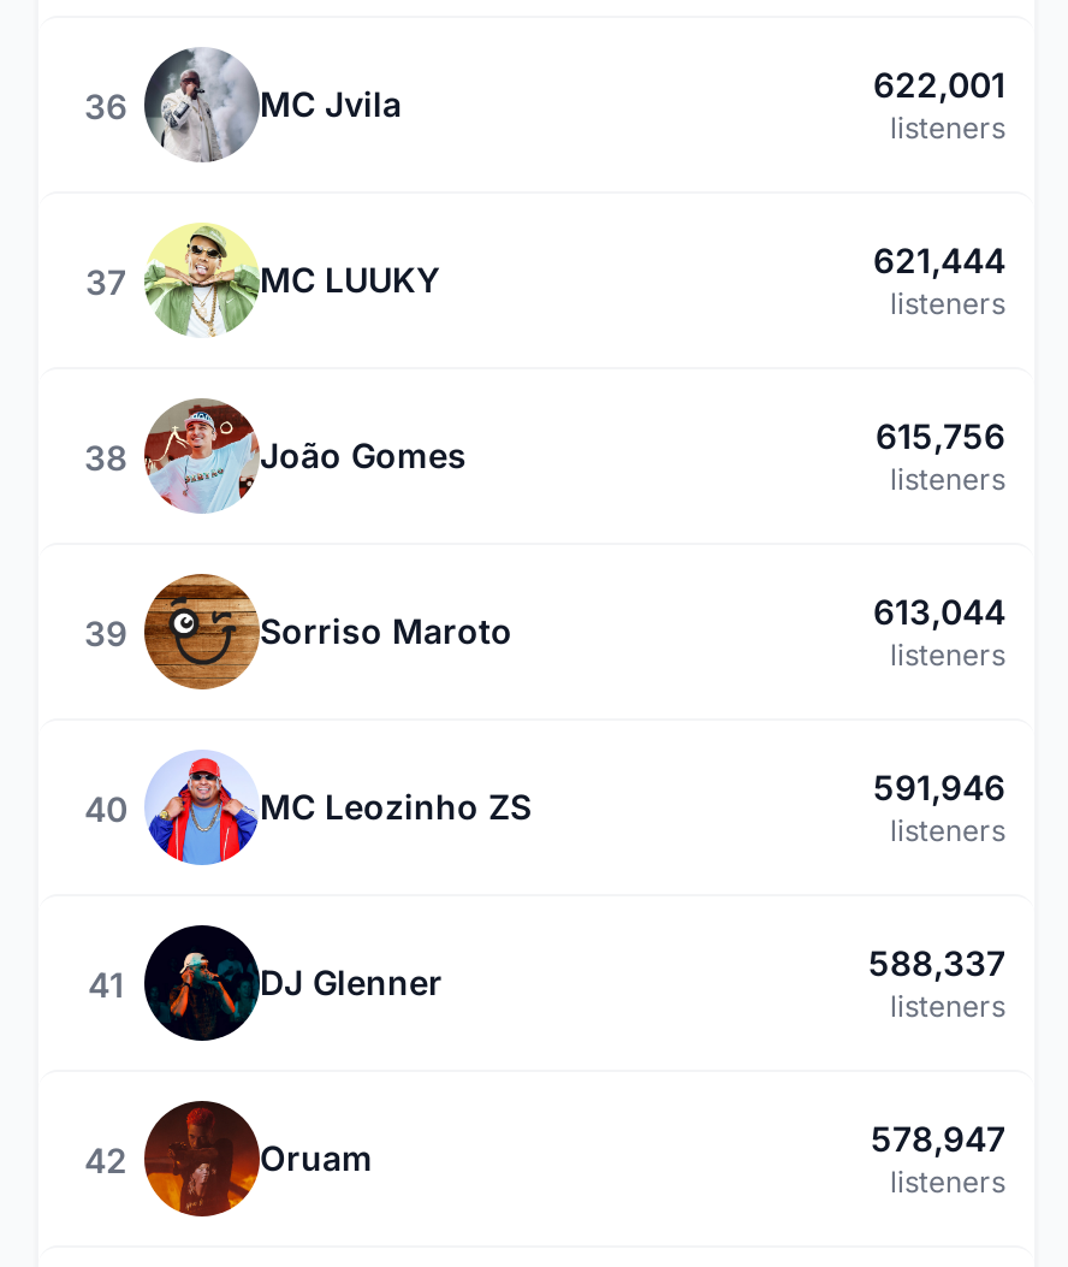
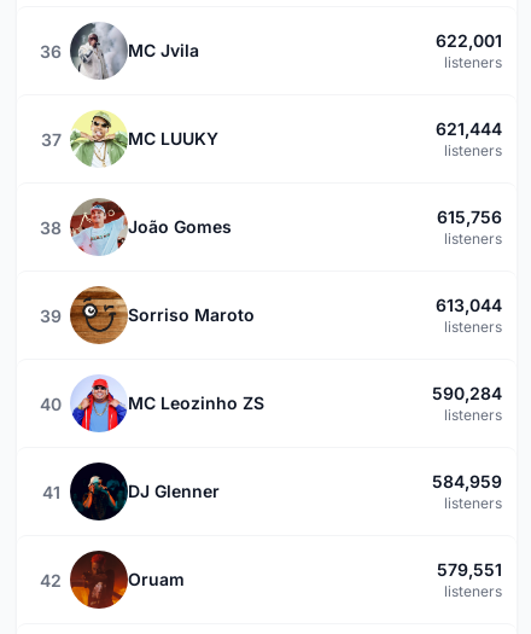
[873,766,1005,807] 591,946 -> [432,383,502,403] 590,284
[868,942,1005,983] 588,337 -> [432,471,502,492] 584,959
[871,1118,1005,1159] 578,947 -> [437,559,502,580] 579,551

